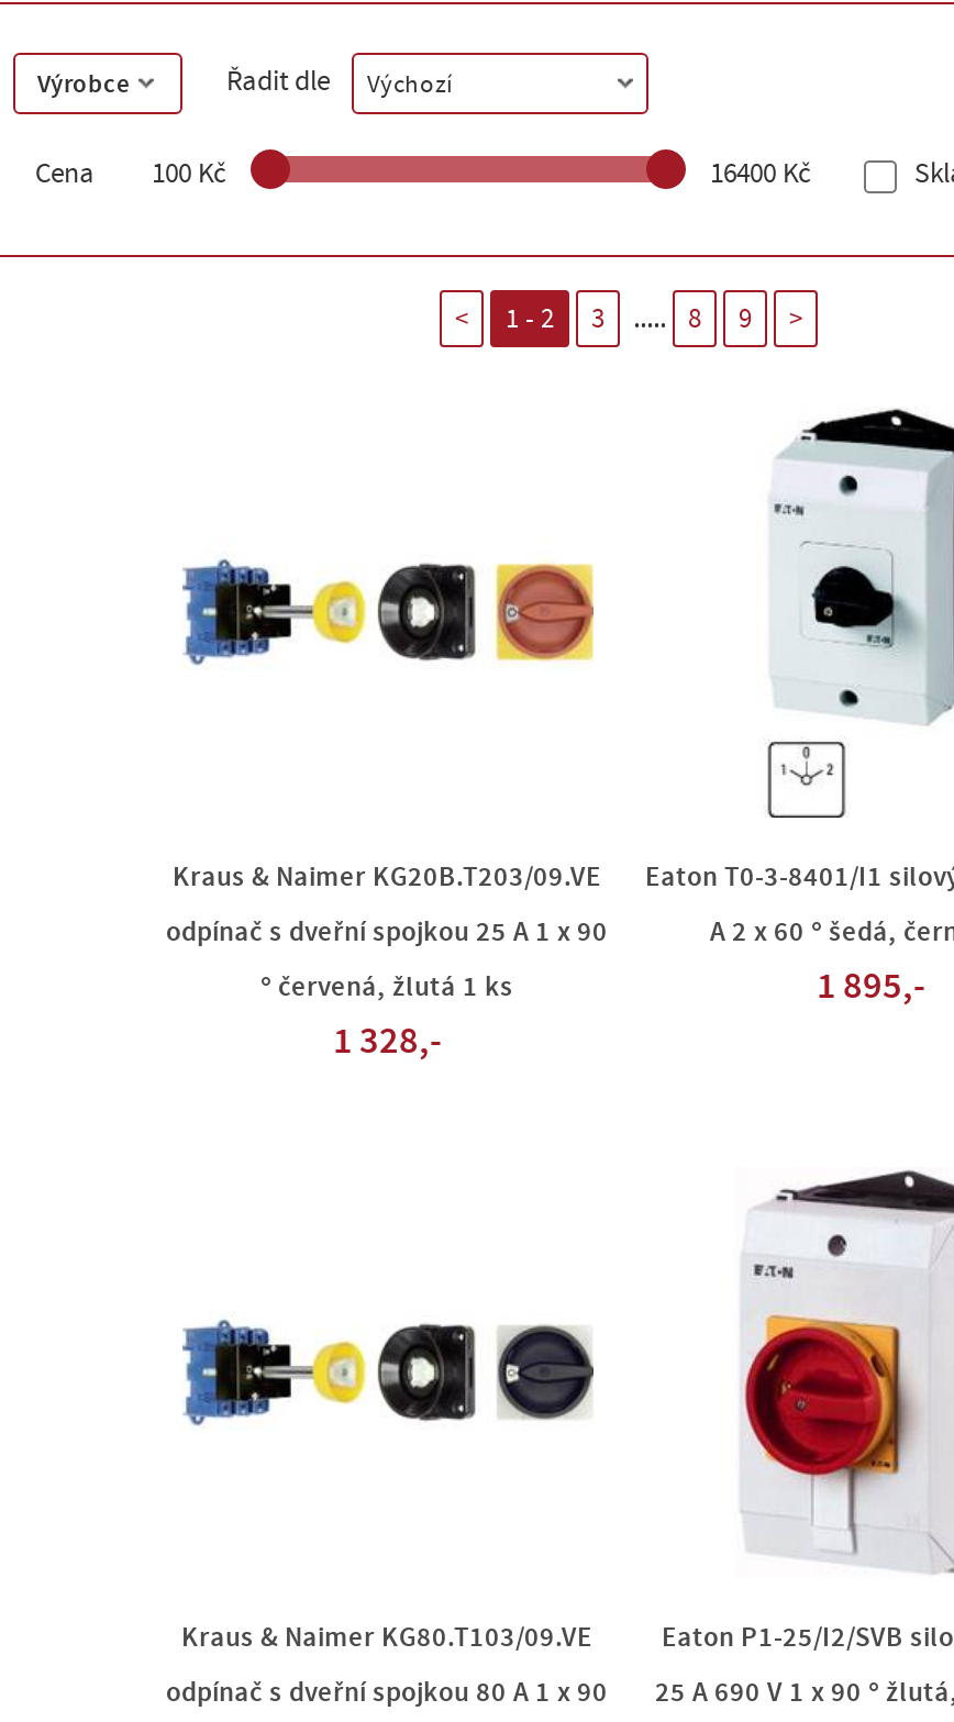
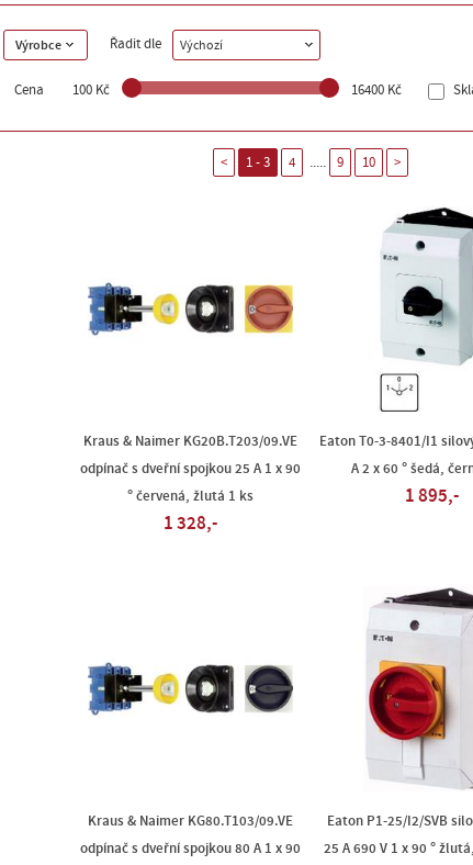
[506,303,554,334] 1 - 2 -> [246,155,270,170] 1 - 3
[591,303,604,334] 3 -> [289,155,295,170] 4
[626,301,701,336] ..... 8 -> [306,154,344,171] ..... 9
[739,303,752,334] 9 -> [362,155,375,170] 10

